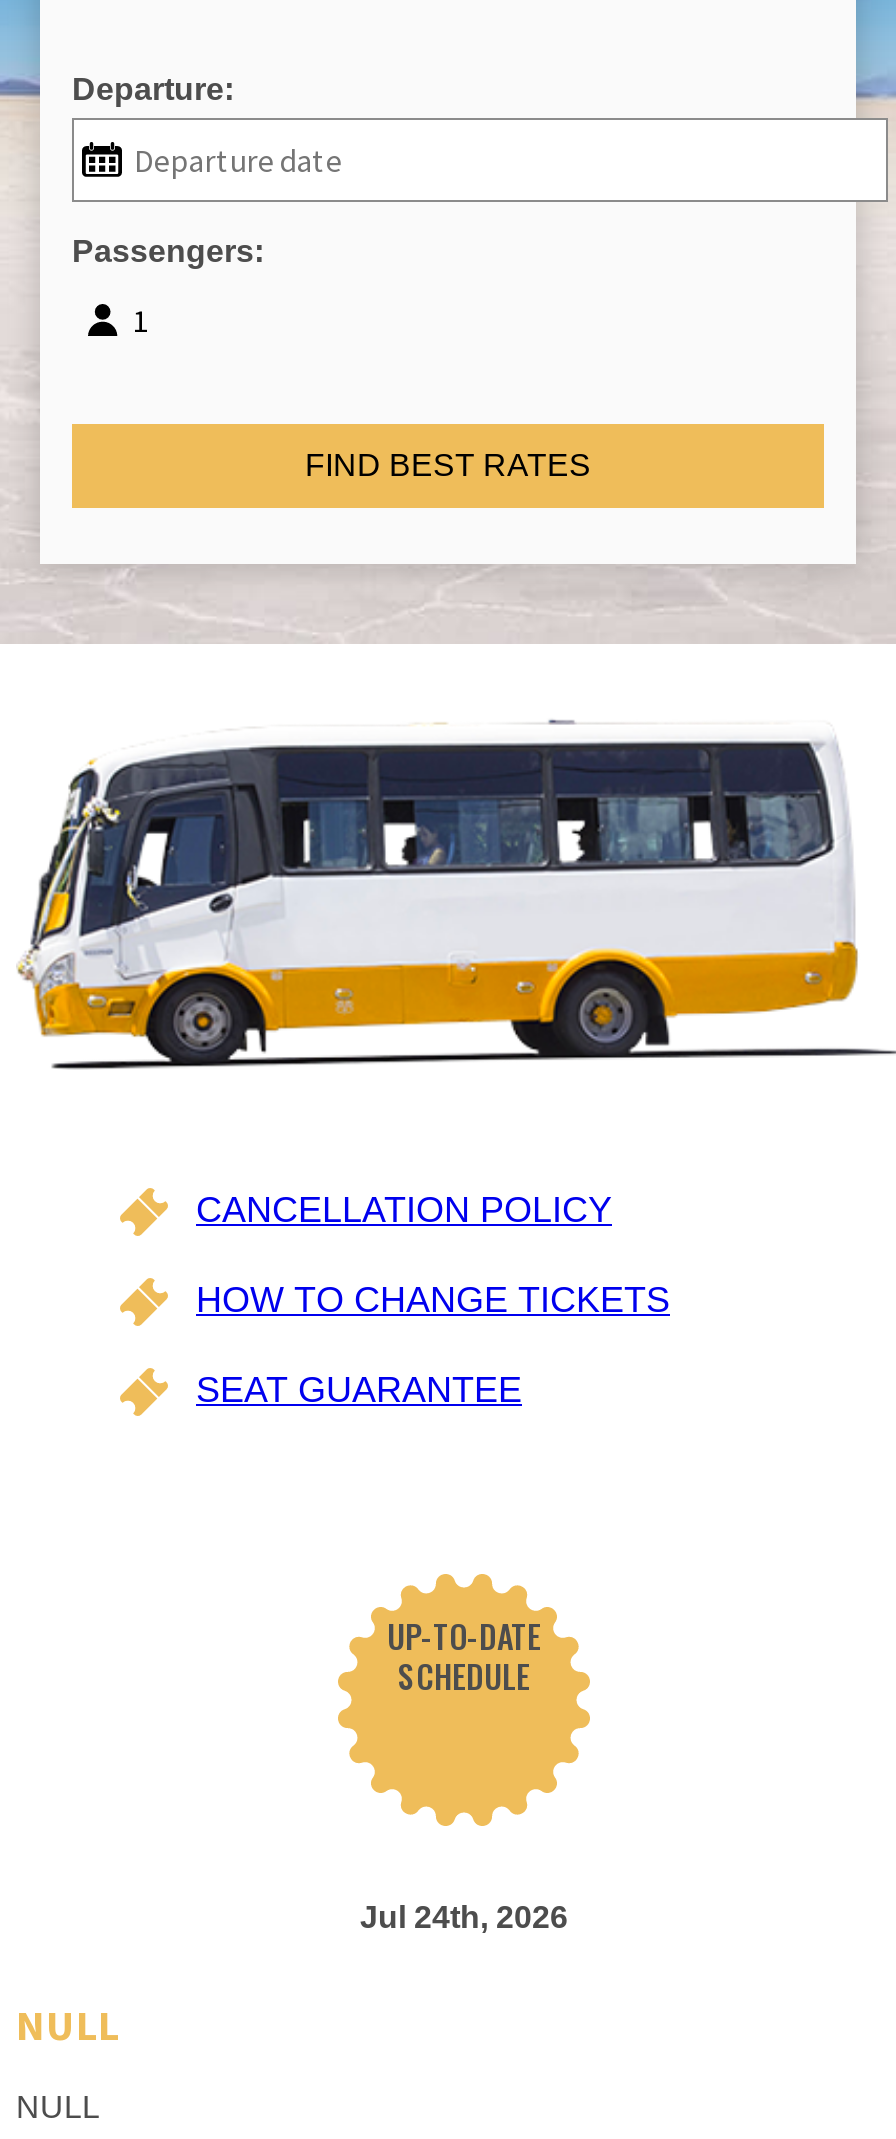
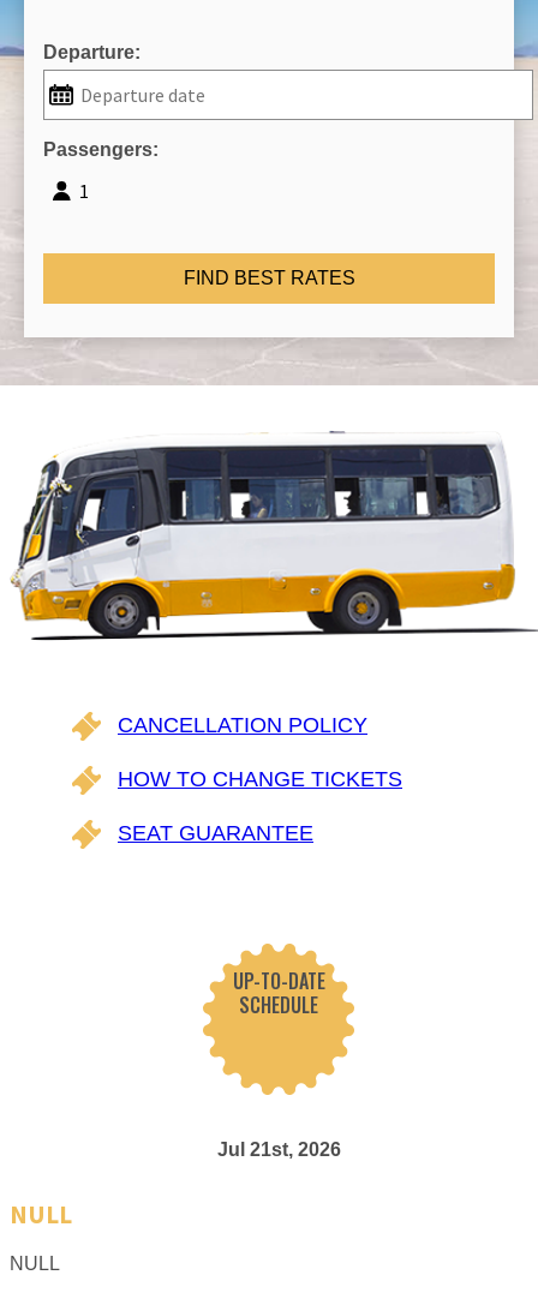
[360,1900,568,1934] Jul 24th, 2026 -> [217,1140,340,1160] Jul 21st, 2026

